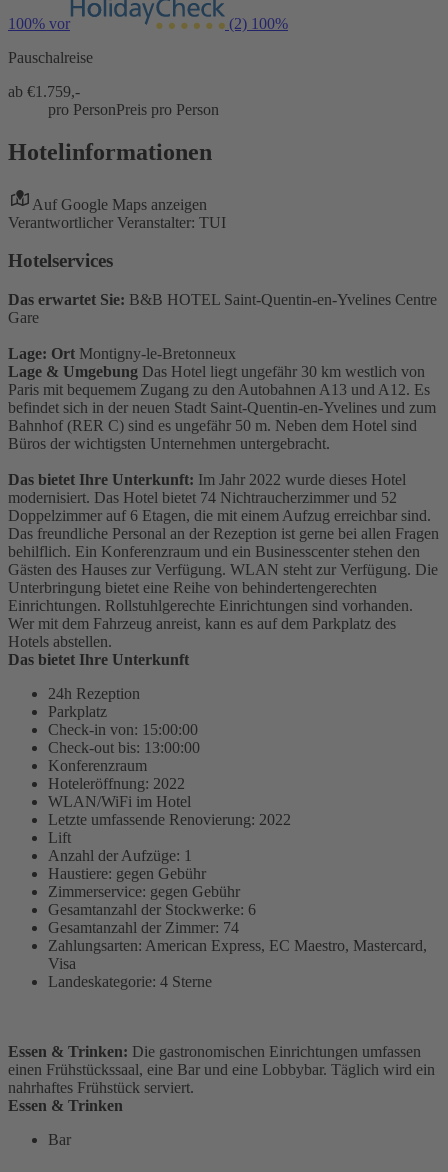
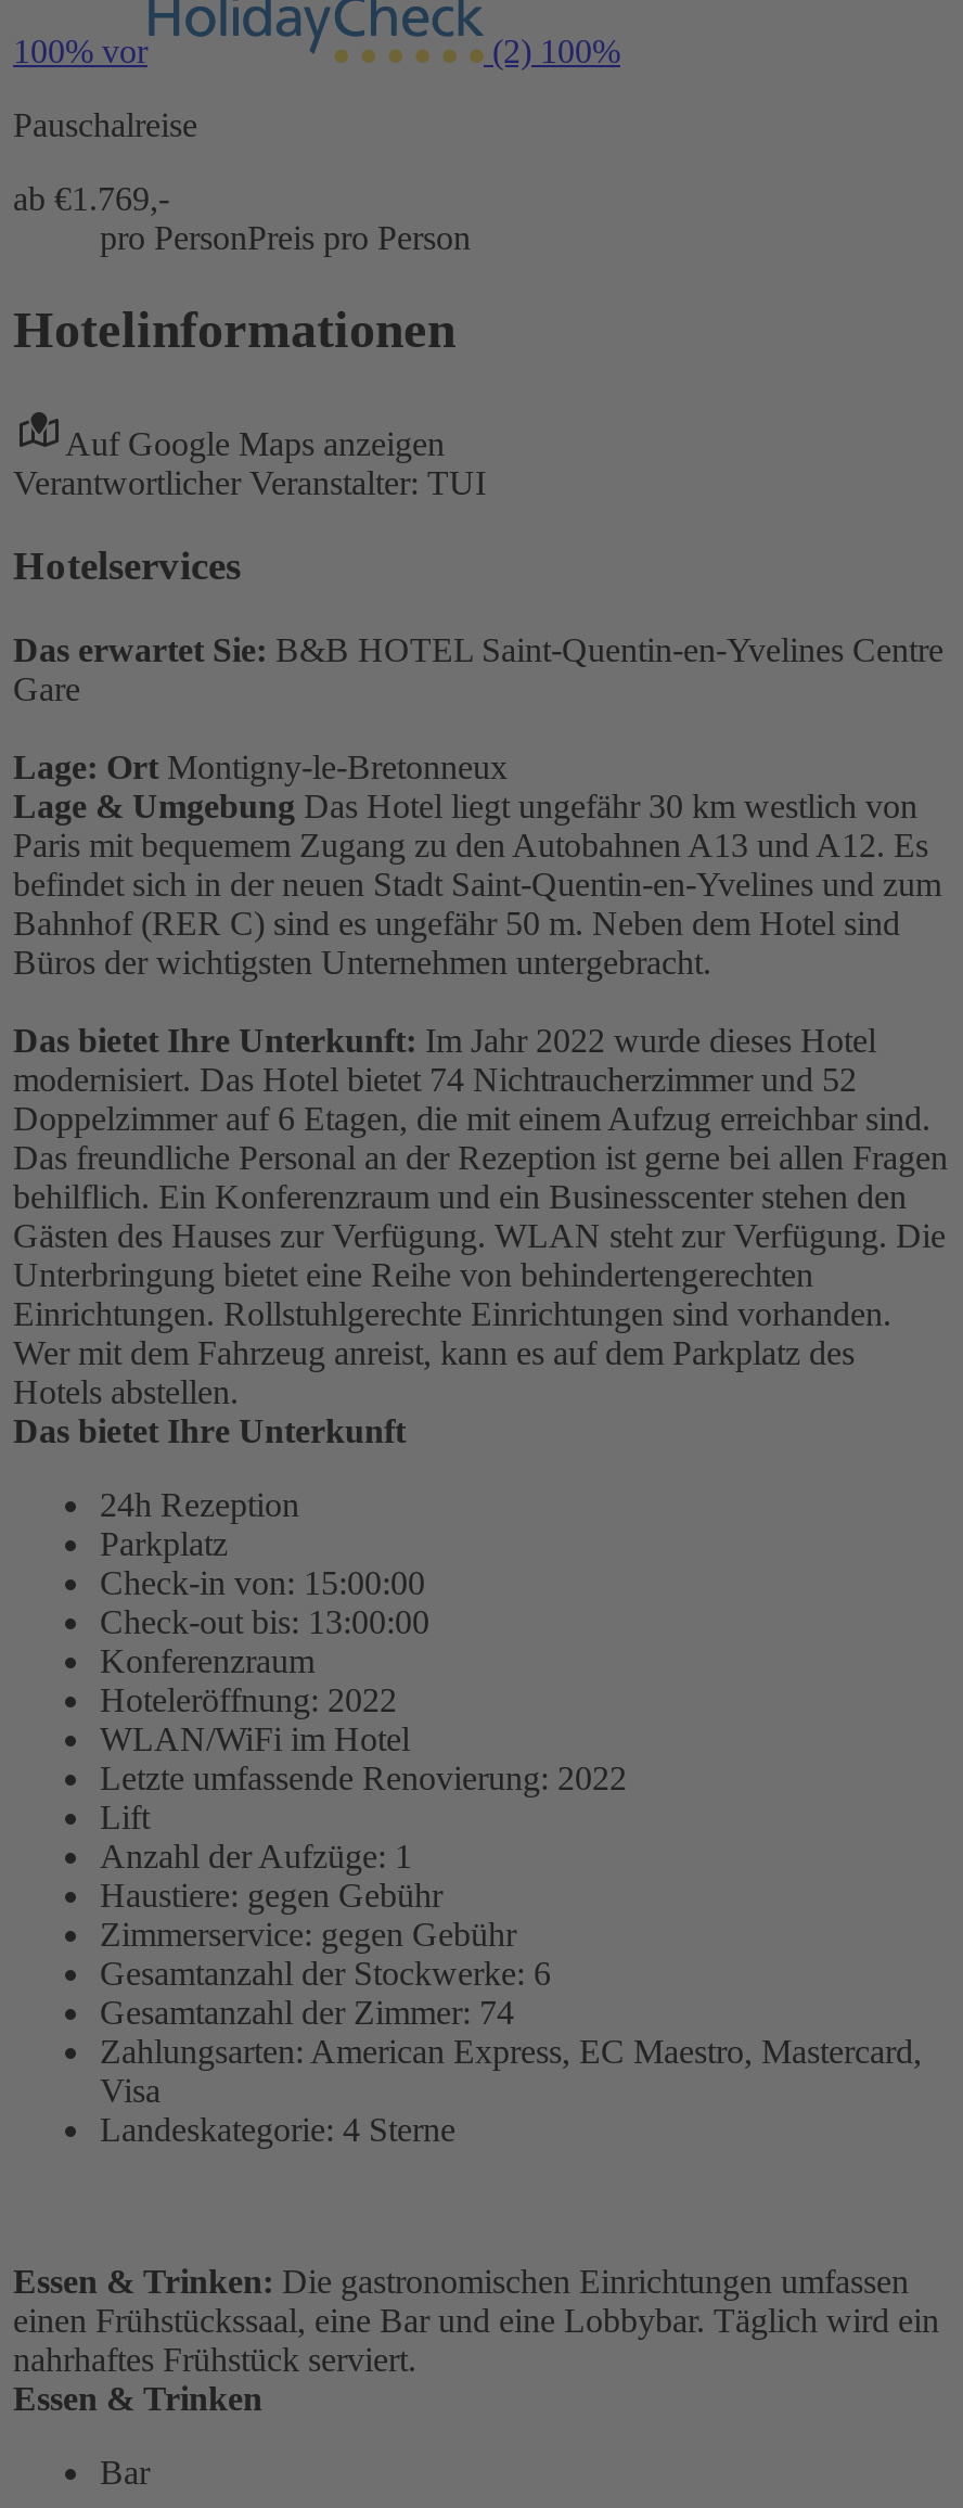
[8,83,80,100] ab €1.759,- -> [13,180,169,217] ab €1.769,-

